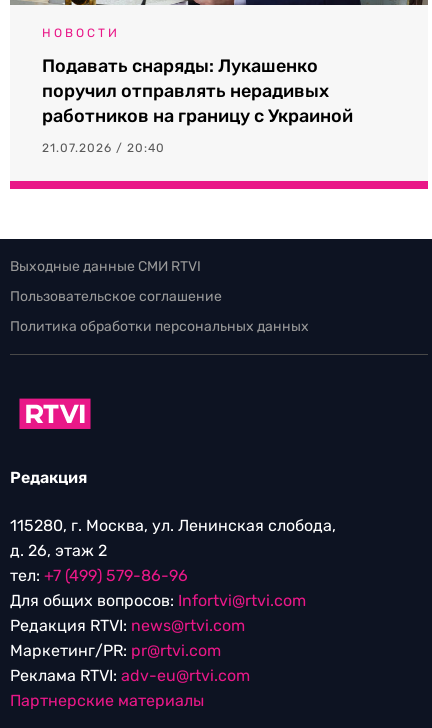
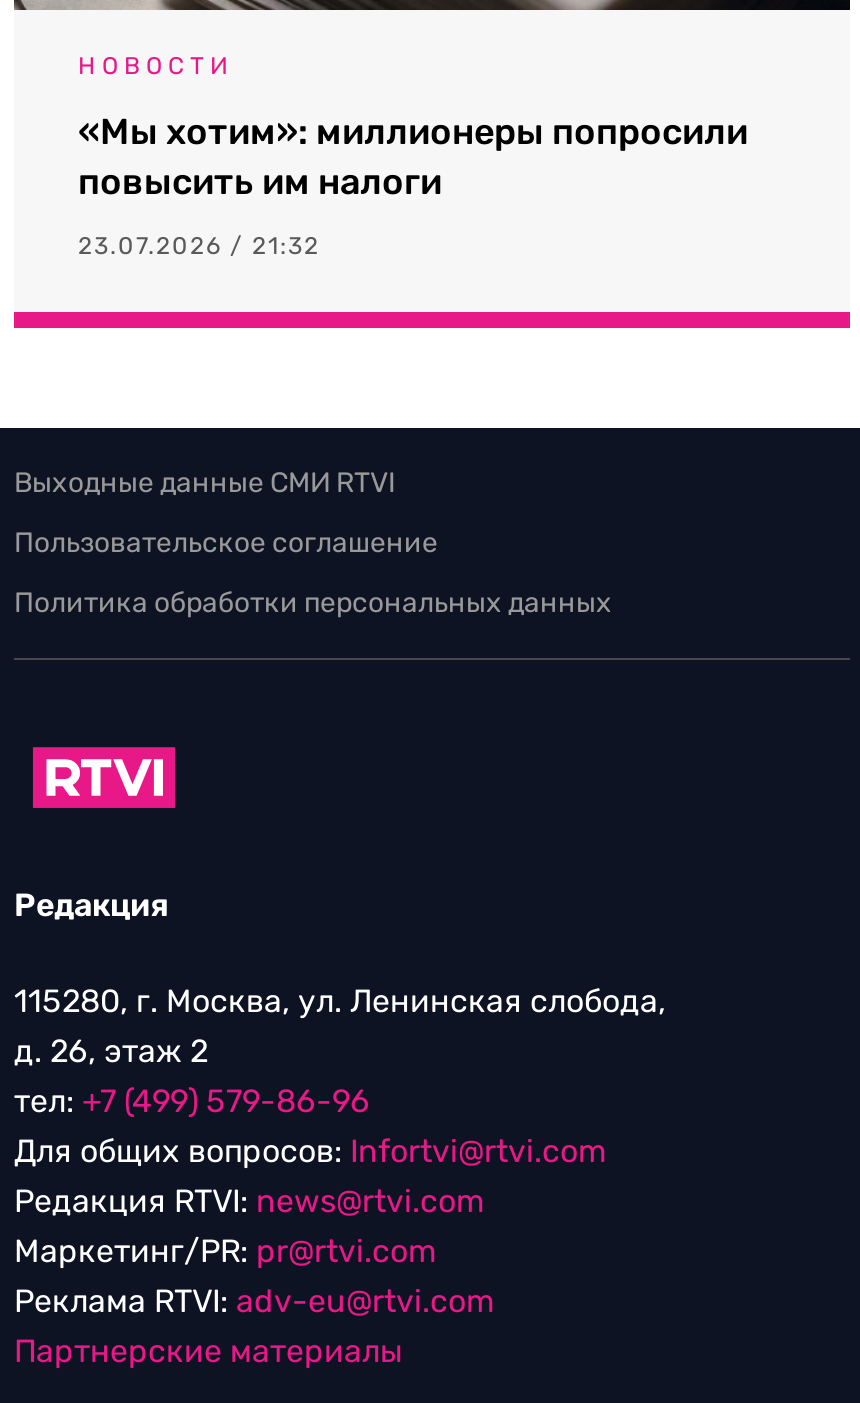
[42,55,353,127] Подавать снаряды: Лукашенко | поручил отправлять нерадивых | работников на границу с Украиной -> [78,110,748,204] «Мы хотим»: миллионеры попросили | повысить им налоги
[42,141,165,155] 21.07.2026 / 20:40 -> [78,232,320,260] 23.07.2026 / 21:32

